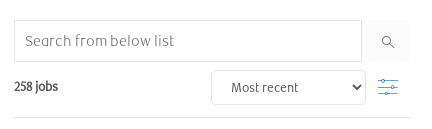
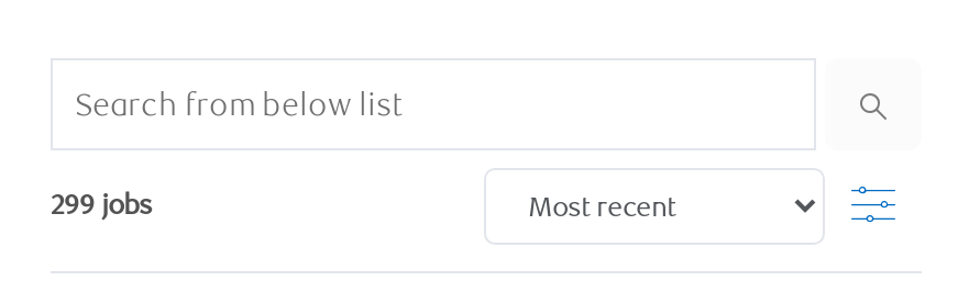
[14,79,58,95] 258 jobs -> [51,188,152,223] 299 jobs

